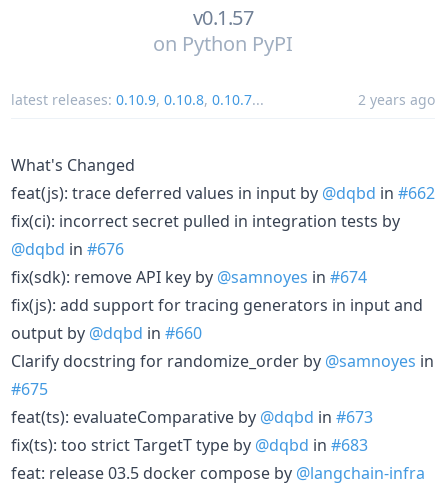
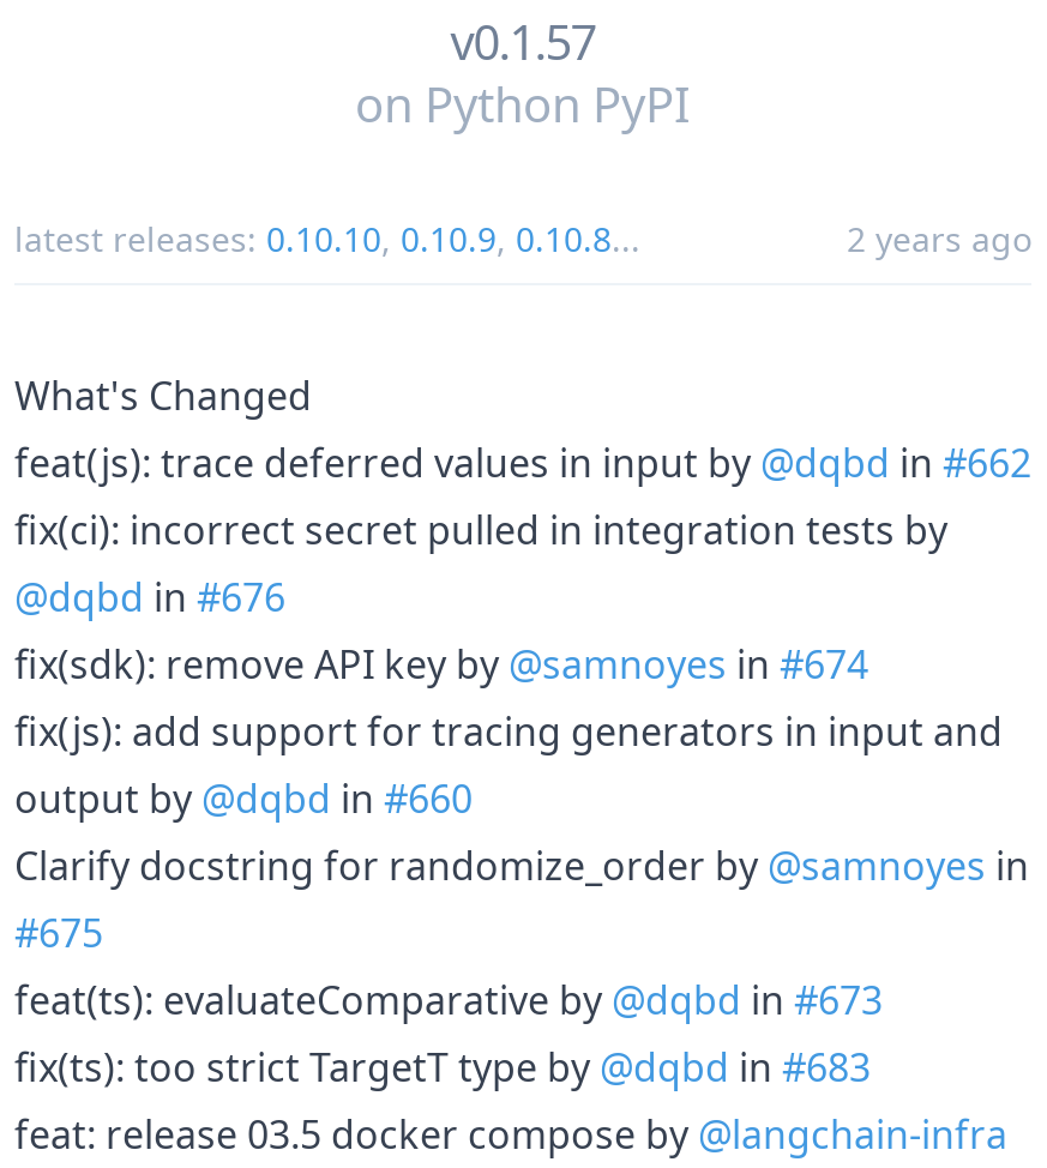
[11,90,264,109] latest releases: 0.10.9, 0.10.8, 0.10.7... -> [14,215,640,261] latest releases: 0.10.10, 0.10.9, 0.10.8...

